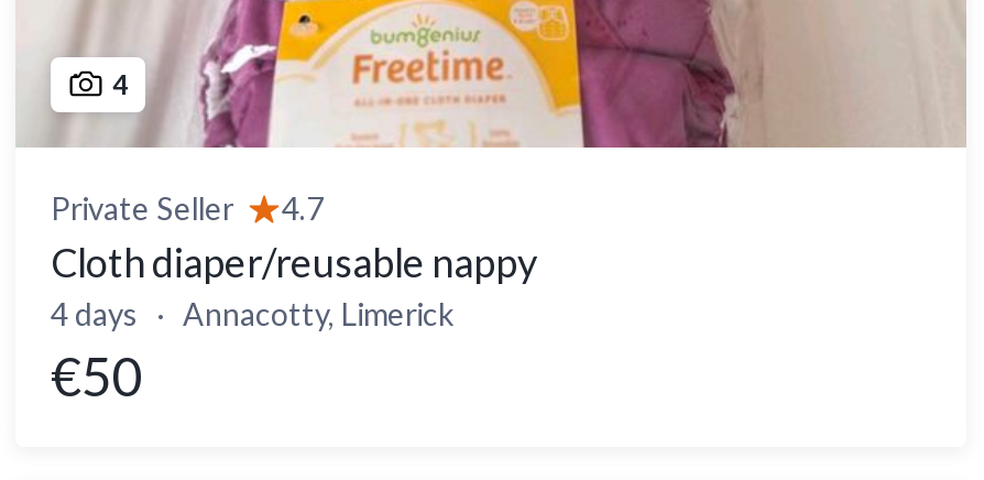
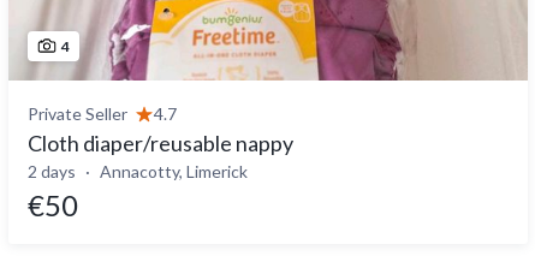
[51,295,453,332] 4 days Annacotty, Limerick -> [28,161,248,181] 2 days Annacotty, Limerick

